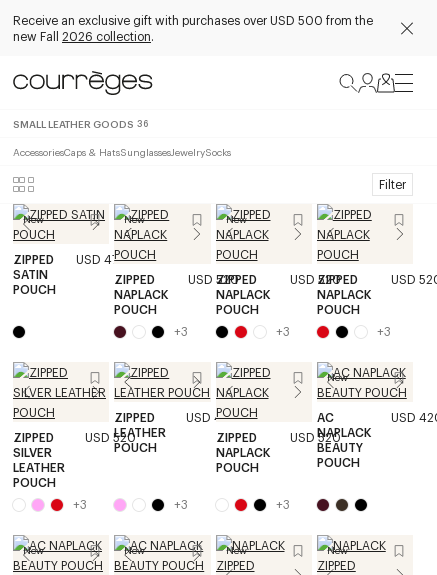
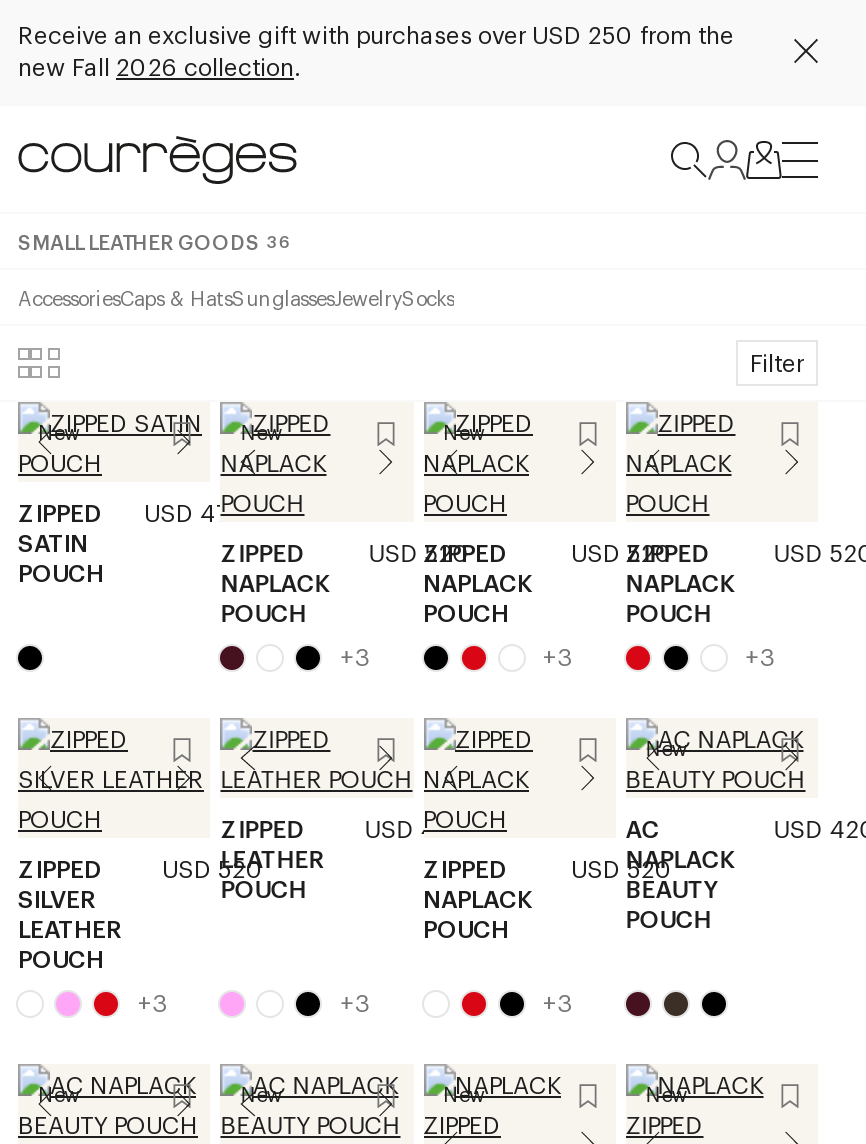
[13,11,373,27] Receive an exclusive gift with purchases over USD 500 from the -> [18,17,734,49] Receive an exclusive gift with purchases over USD 250 from the

